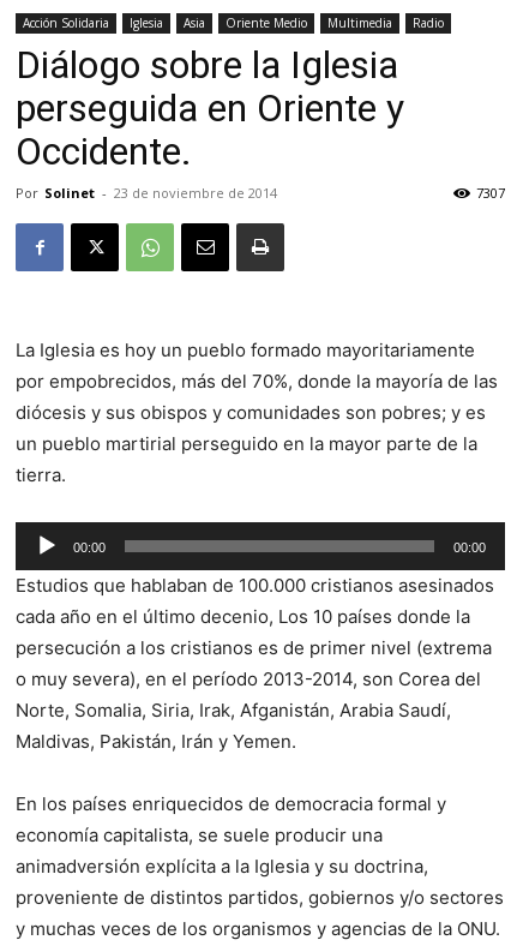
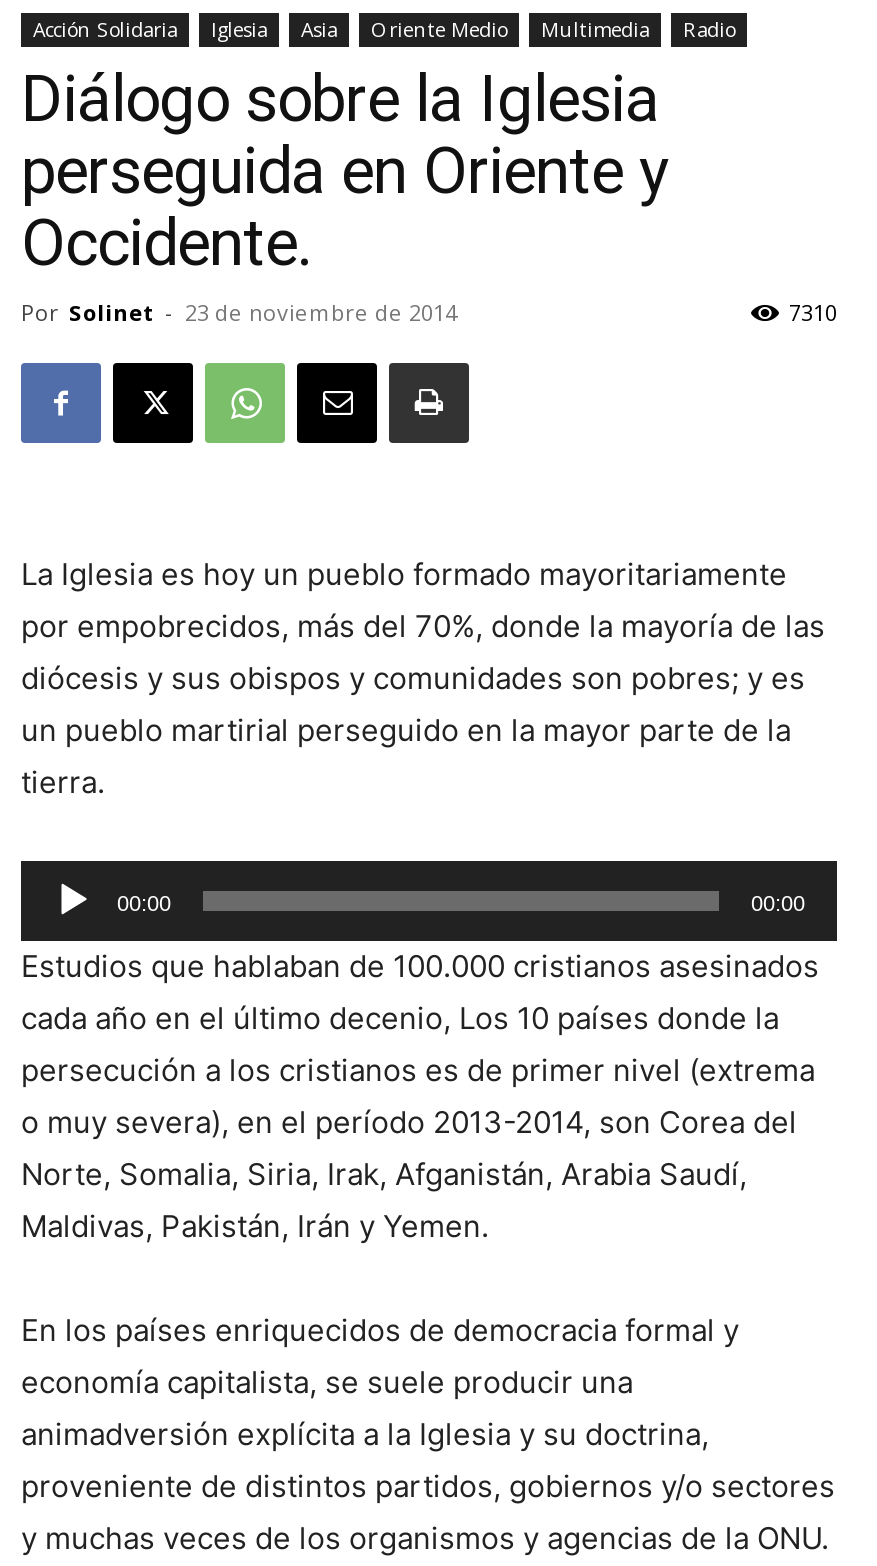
[476,184,505,202] 7307 -> [789,297,837,327] 7310

